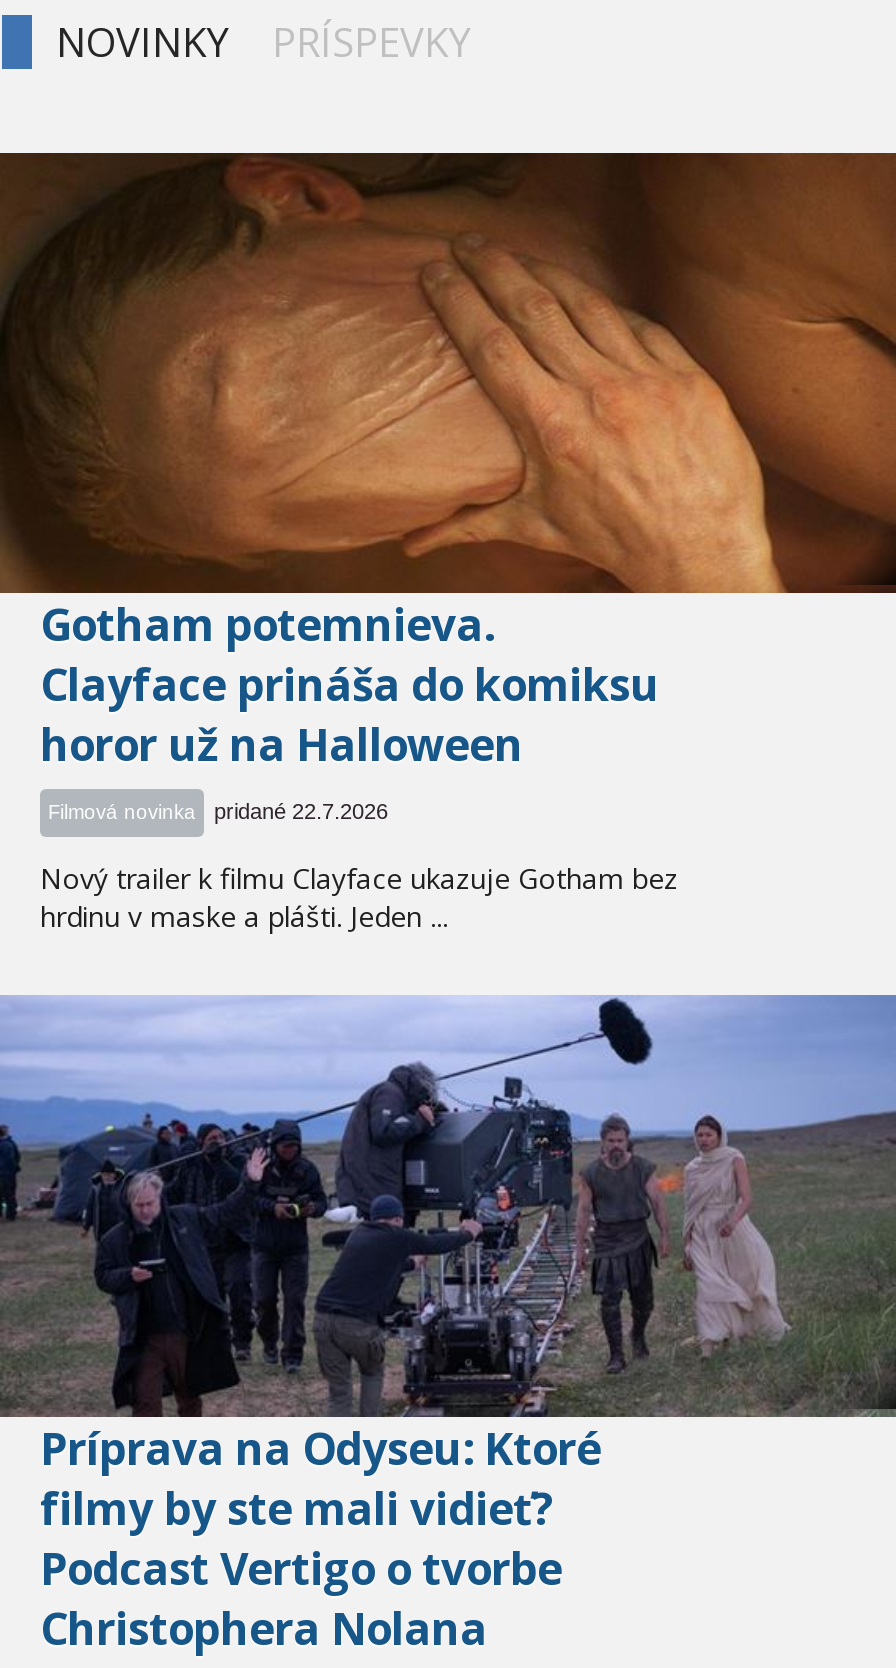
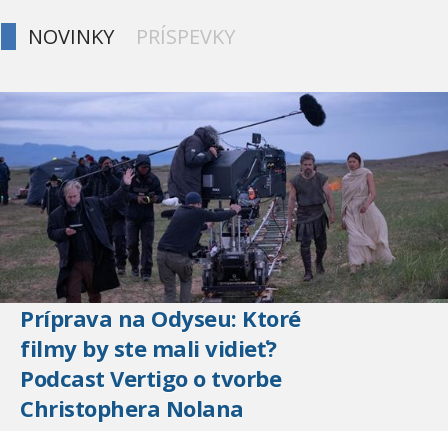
[6,151,890,935] [image] | Gotham potemnieva. | Clayface prináša do komiksu | horor už na Halloween | Filmová novinka | pridané 22.7.2026 | Nový trailer k filmu Clayface ukazuje Gotham bez | hrdinu v maske a plášti. Jeden ... -> none

